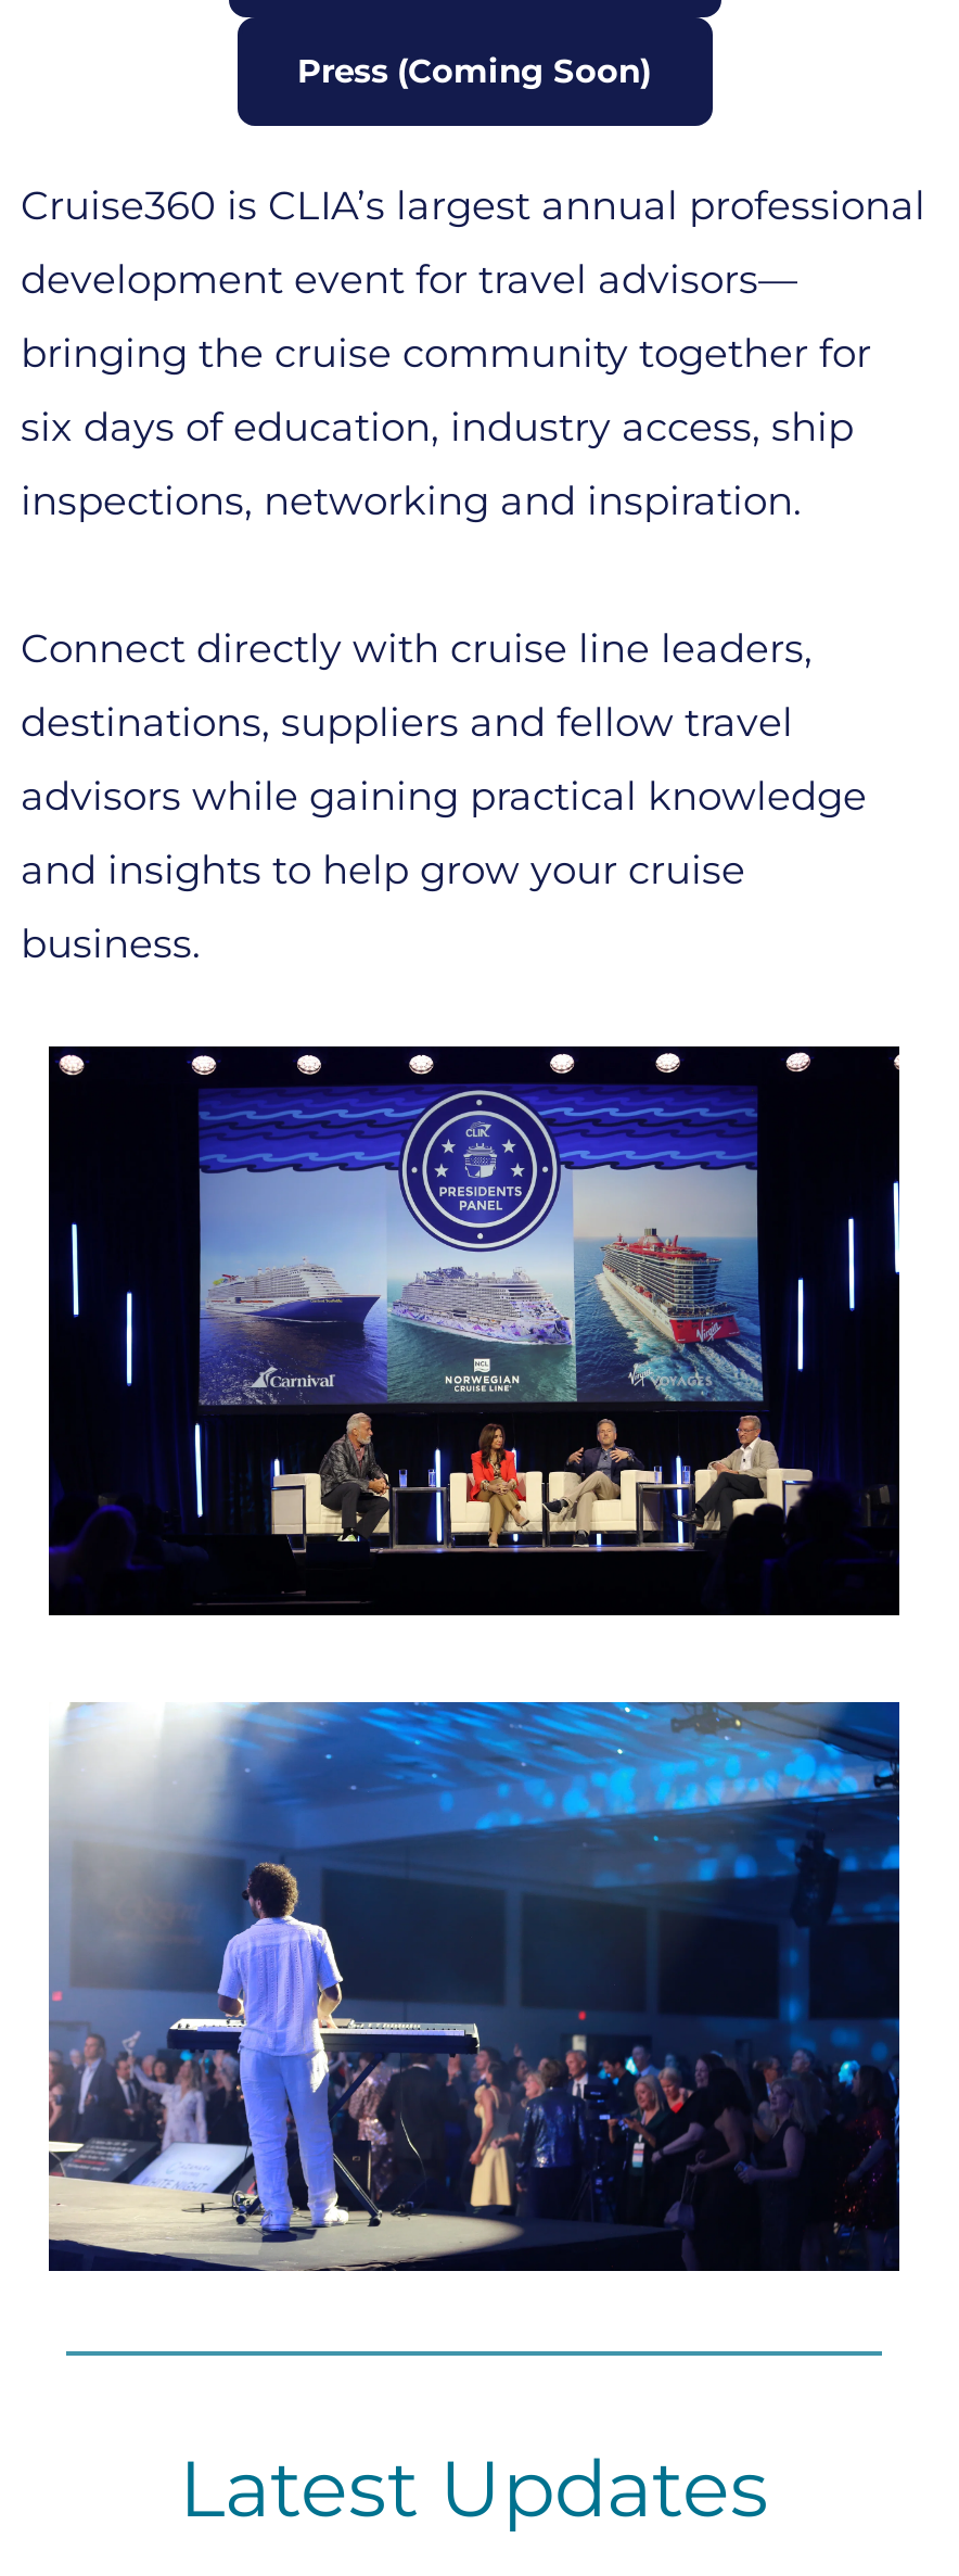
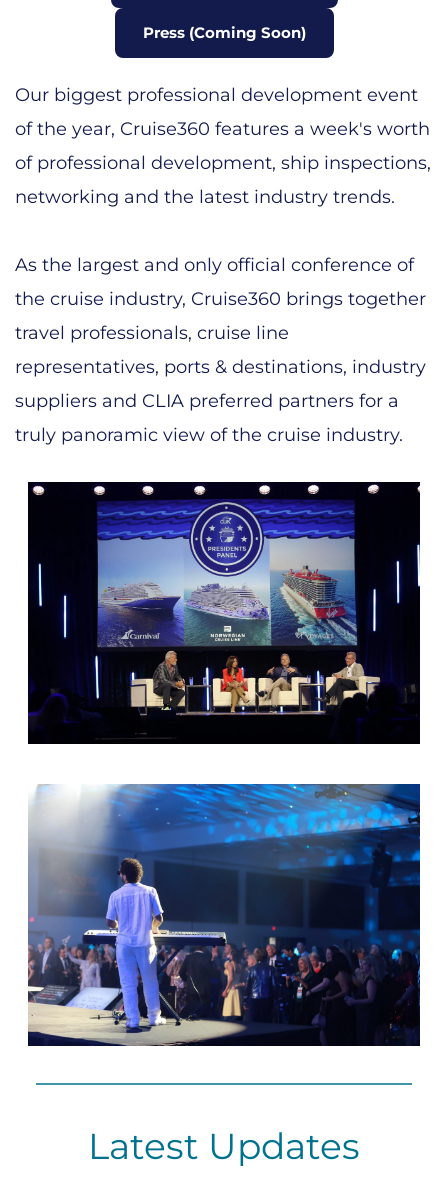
[21,183,925,231] Cruise360 is CLIA’s largest annual professional -> [15,84,418,106] Our biggest professional development event
[21,257,797,305] development event for travel advisors— -> [15,118,430,140] of the year, Cruise360 features a week's worth
[21,331,871,379] bringing the cruise community together for -> [15,152,431,174] of professional development, ship inspections,
[21,405,854,452] six days of education, industry access, ship -> [15,186,395,208] networking and the latest industry trends.
[21,479,802,526] inspections, networking and inspiration. -> [15,254,414,276] As the largest and only official conference of
[21,626,813,674] Connect directly with cruise line leaders, -> [15,288,426,310] the cruise industry, Cruise360 brings together
[21,700,793,748] destinations, suppliers and fellow travel -> [15,322,289,344] travel professionals, cruise line
[21,774,867,822] advisors while gaining practical knowledge -> [15,356,426,378] representatives, ports & destinations, industry
[21,848,745,895] and insights to help grow your cruise -> [15,390,399,412] suppliers and CLIA preferred partners for a
[21,921,201,969] business. -> [15,424,403,446] truly panoramic view of the cruise industry.

